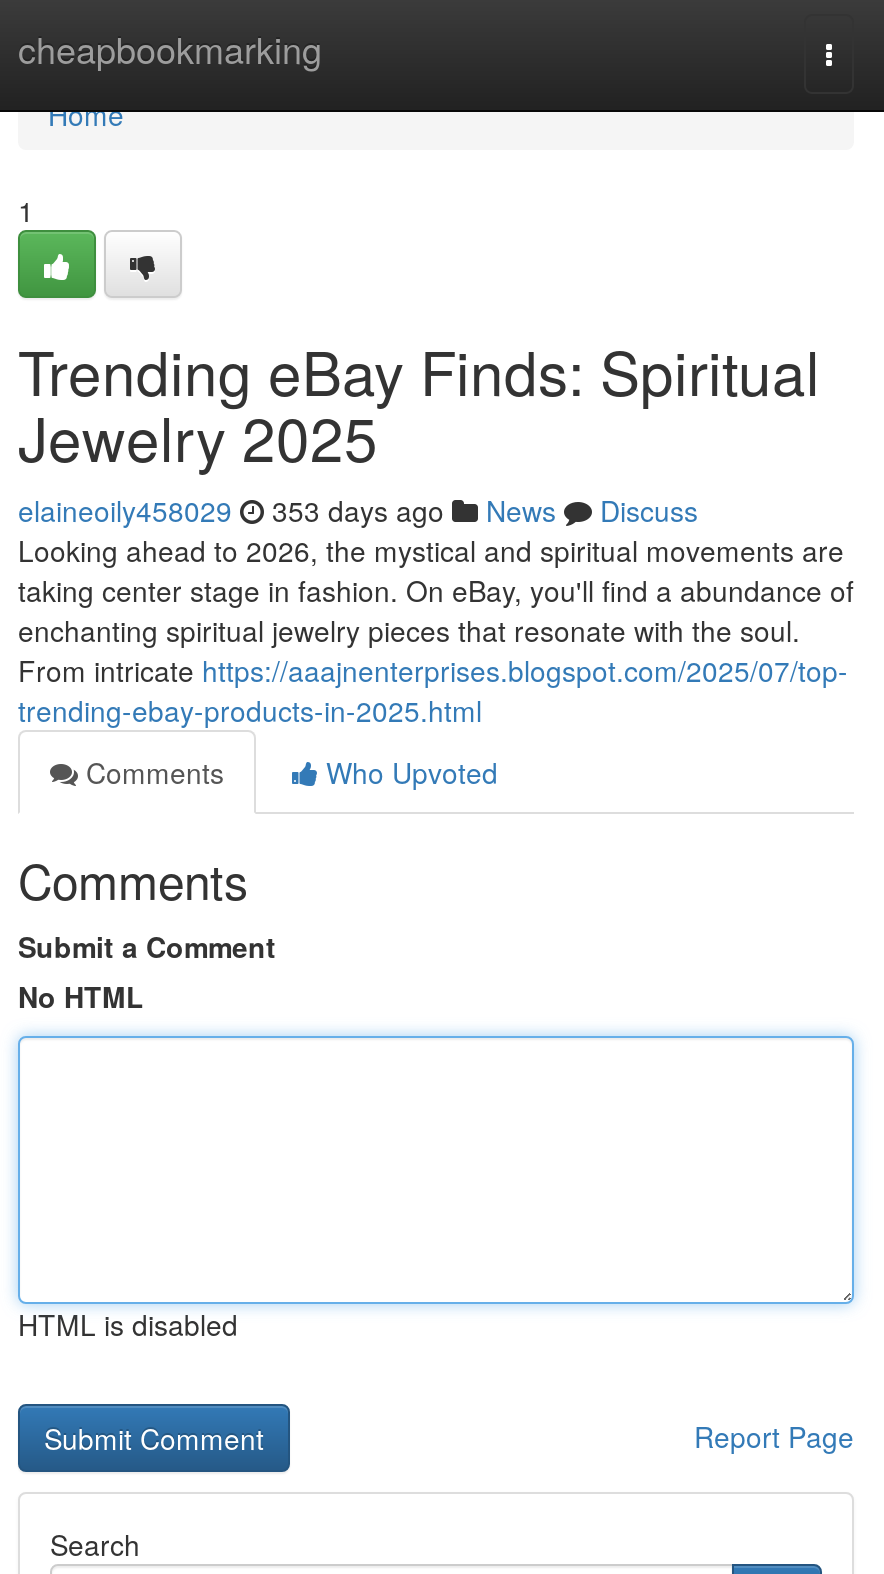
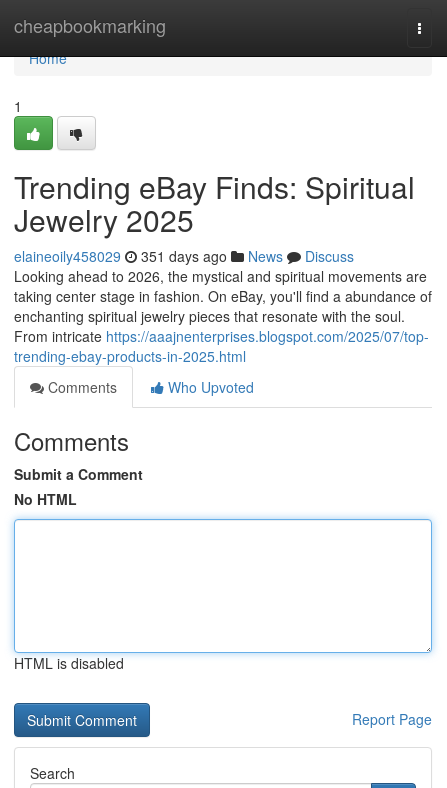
[18,490,698,530] elaineoily458029 353 days ago News Discuss -> [14,246,354,266] elaineoily458029 351 days ago News Discuss

